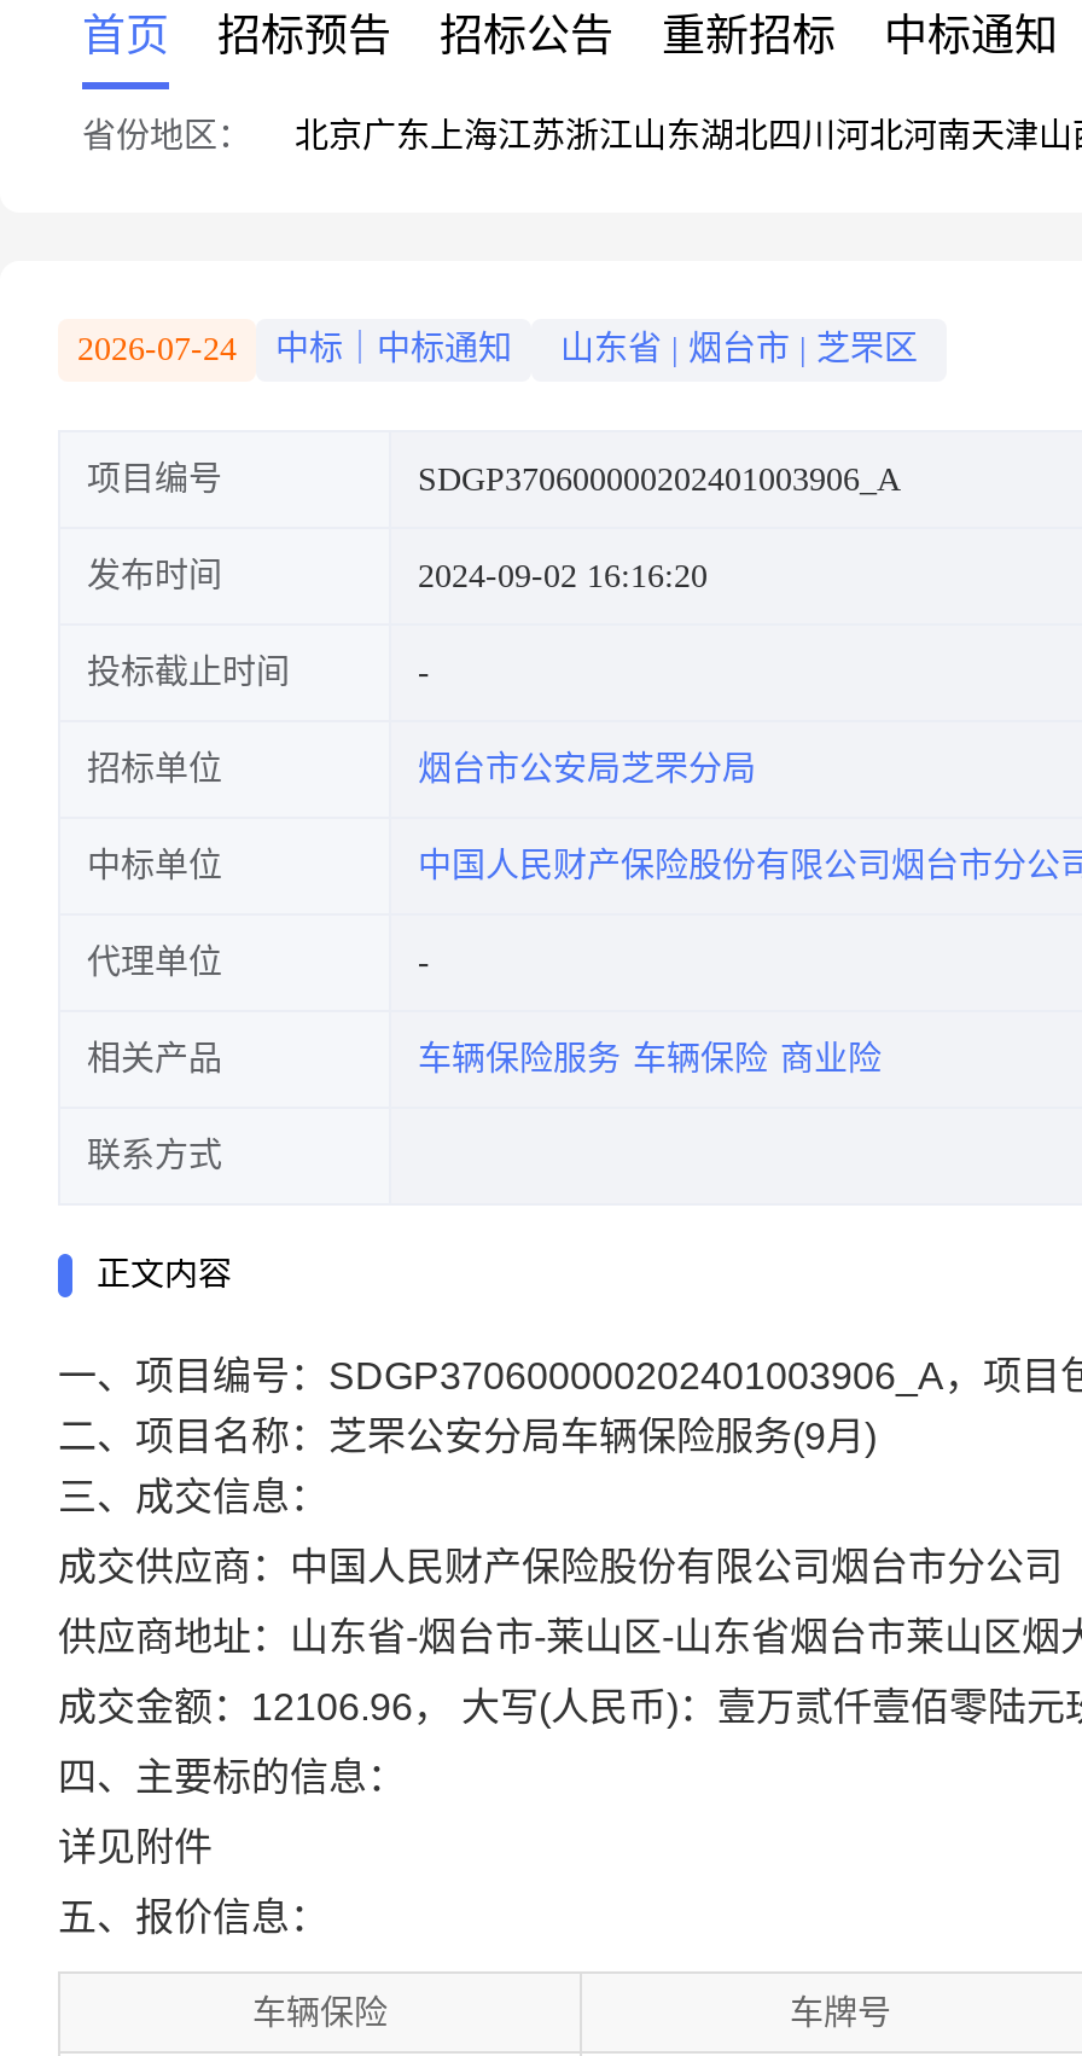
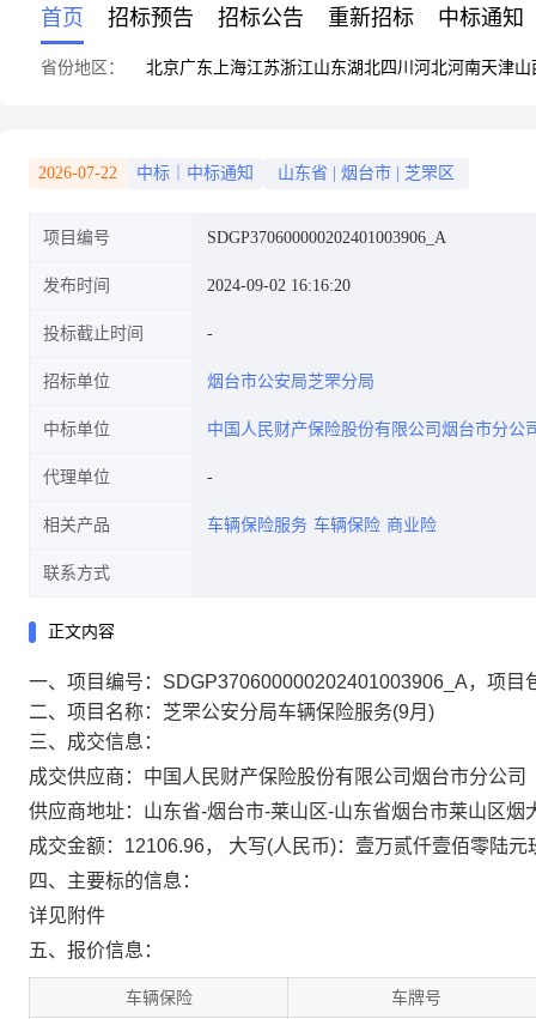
[77,331,237,367] 2026-07-24 -> [38,164,117,182] 2026-07-22

